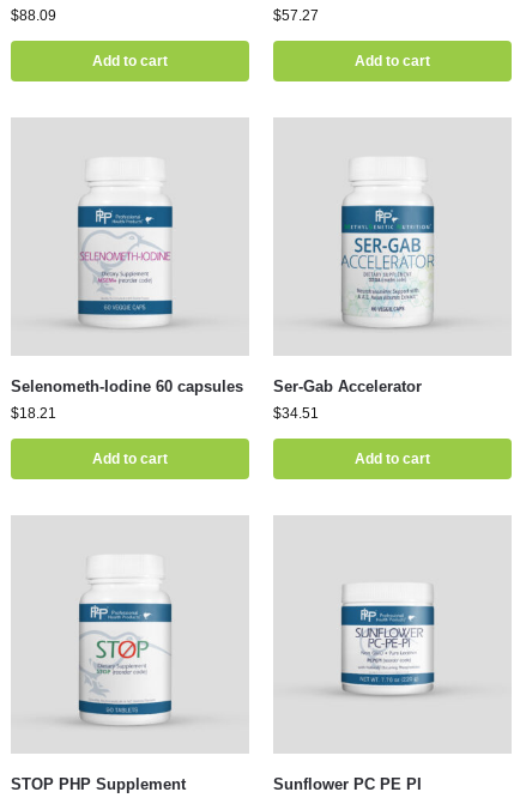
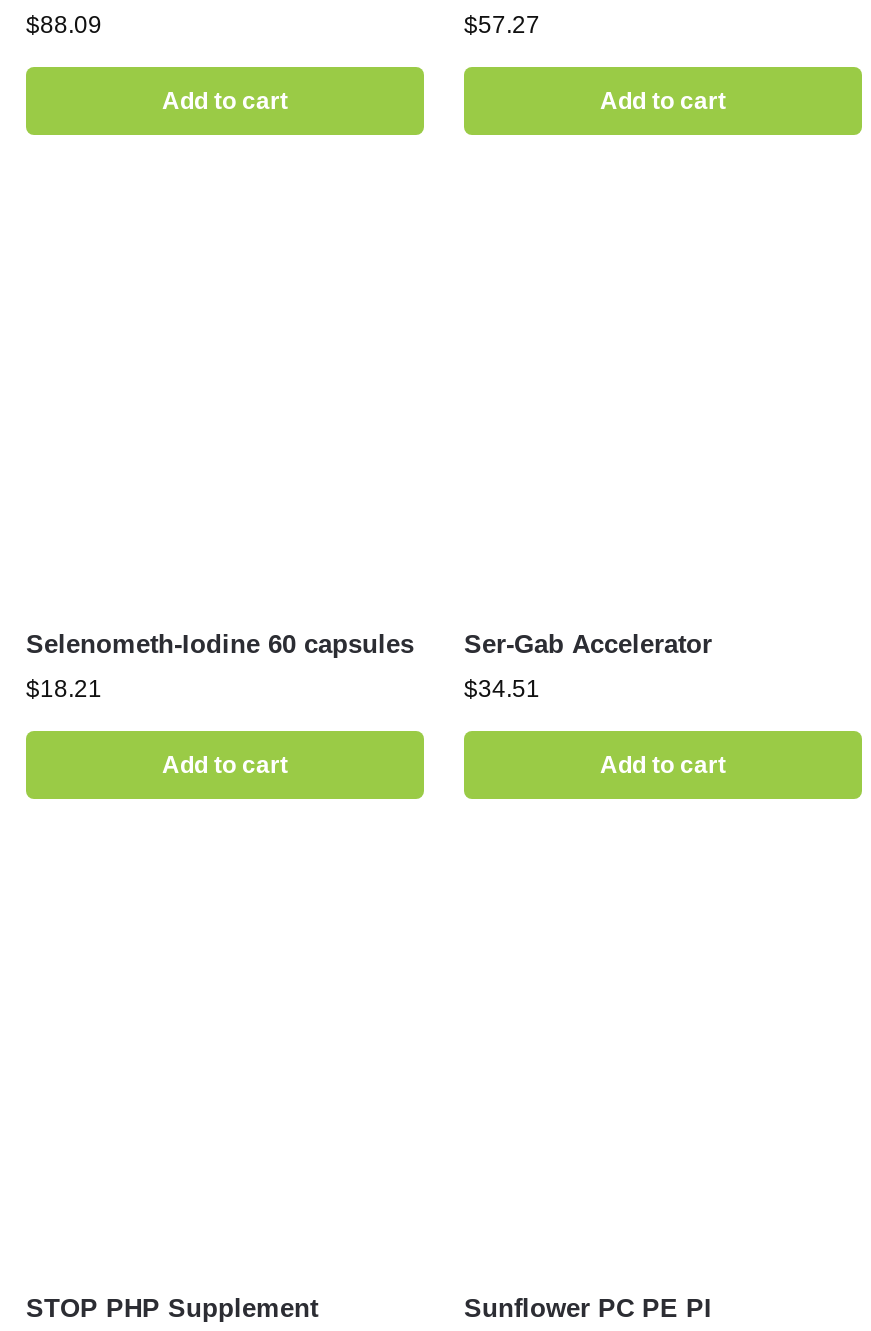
[11,117,249,356] [image] -> none
[273,117,512,356] [image] -> none
[11,515,249,754] [image] -> none
[273,515,512,754] [image] -> none

